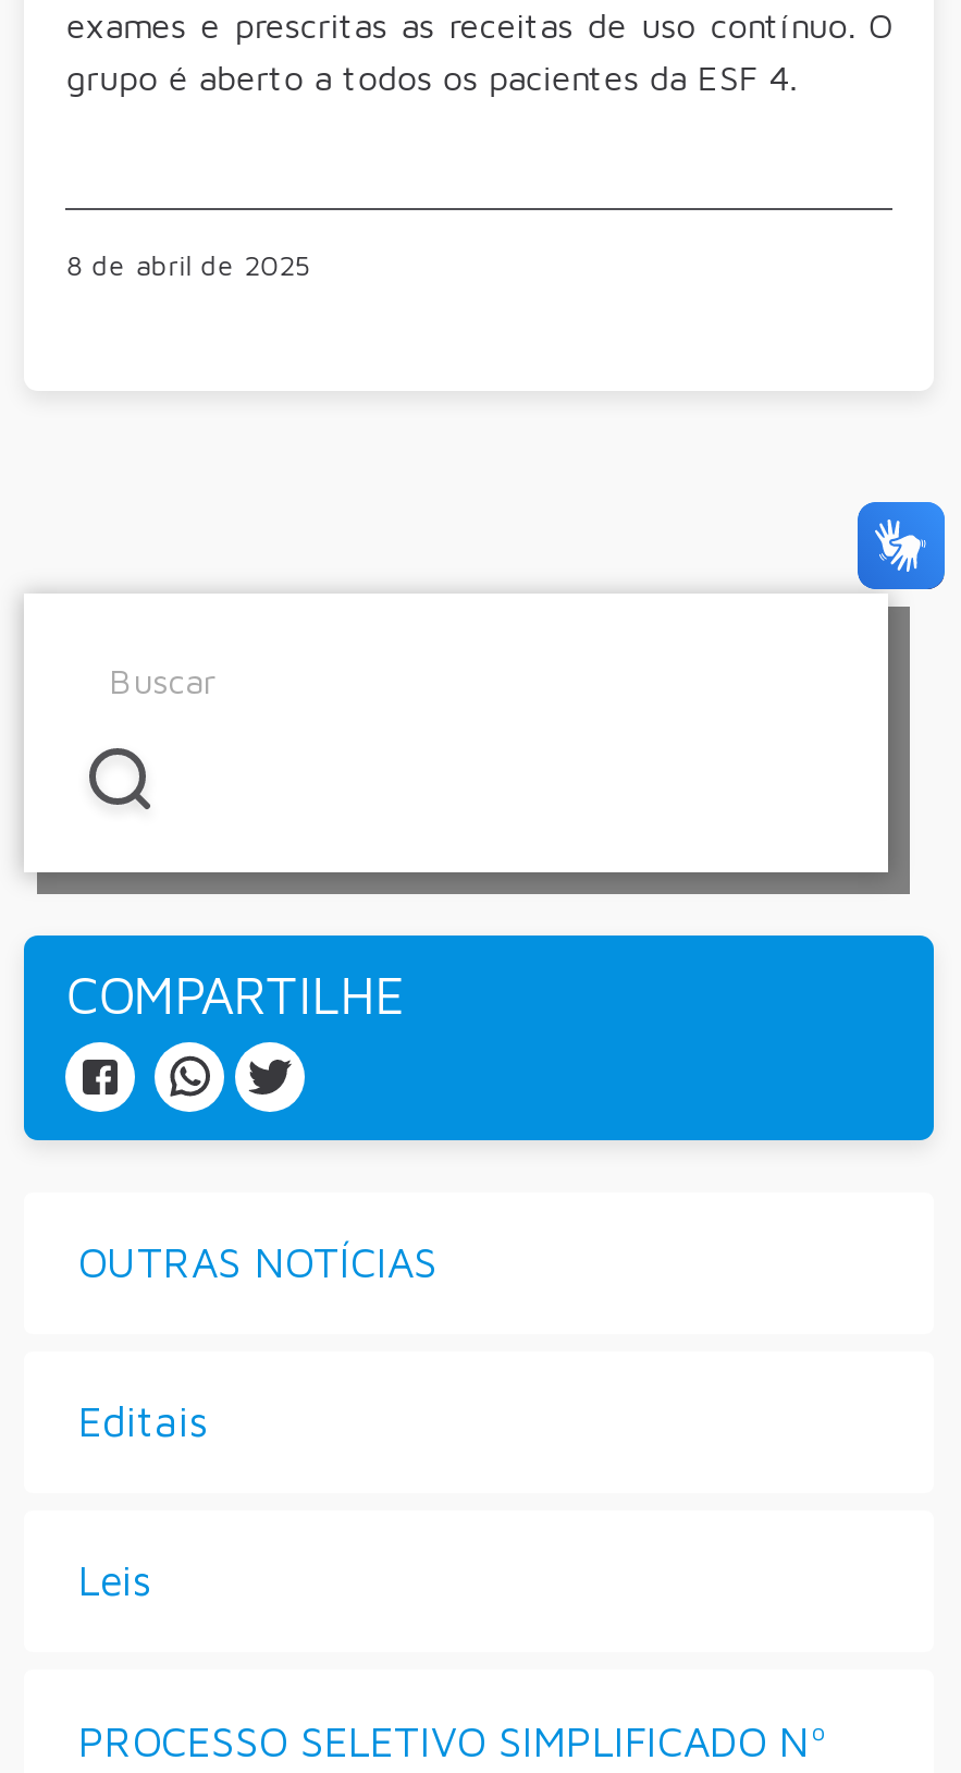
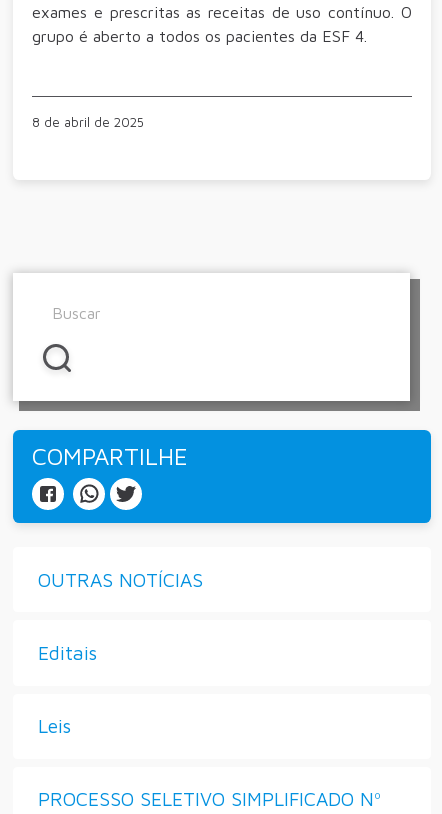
[855,499,947,592] [image] -> none

